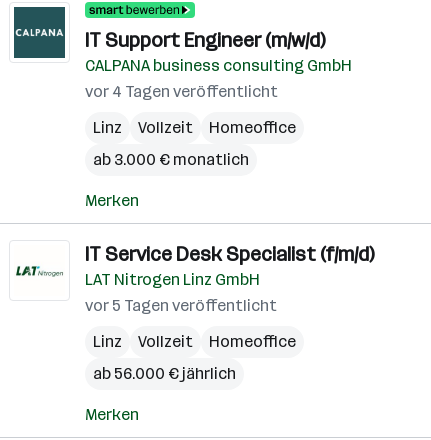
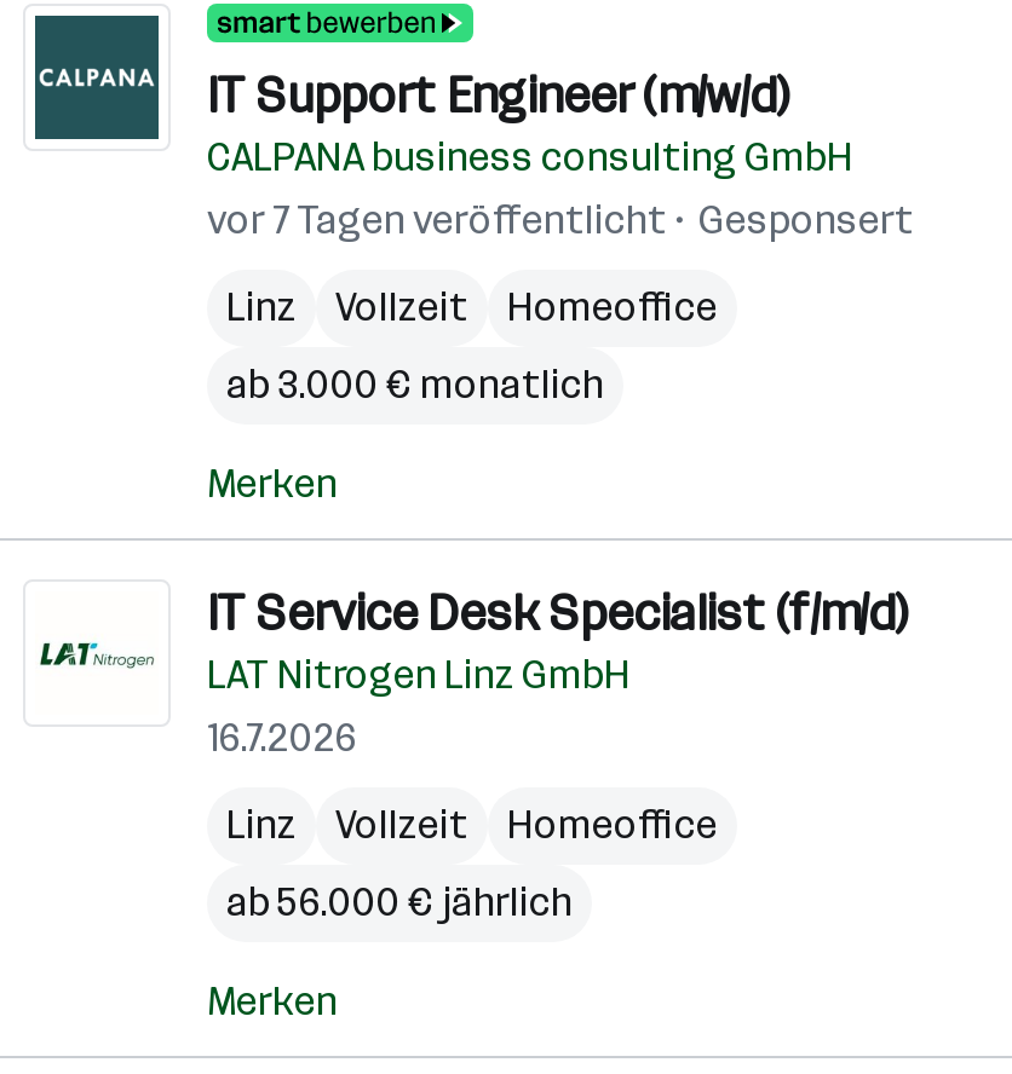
[85,82,278,101] vor 4 Tagen veröffentlicht -> [207,197,914,243] vor 7 Tagen veröffentlicht | Gesponsert
[85,296,277,315] vor 5 Tagen veröffentlicht -> [207,715,357,761] 16.7.2026

